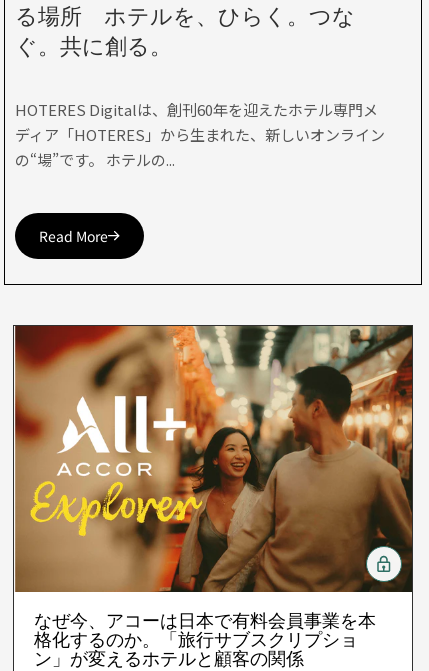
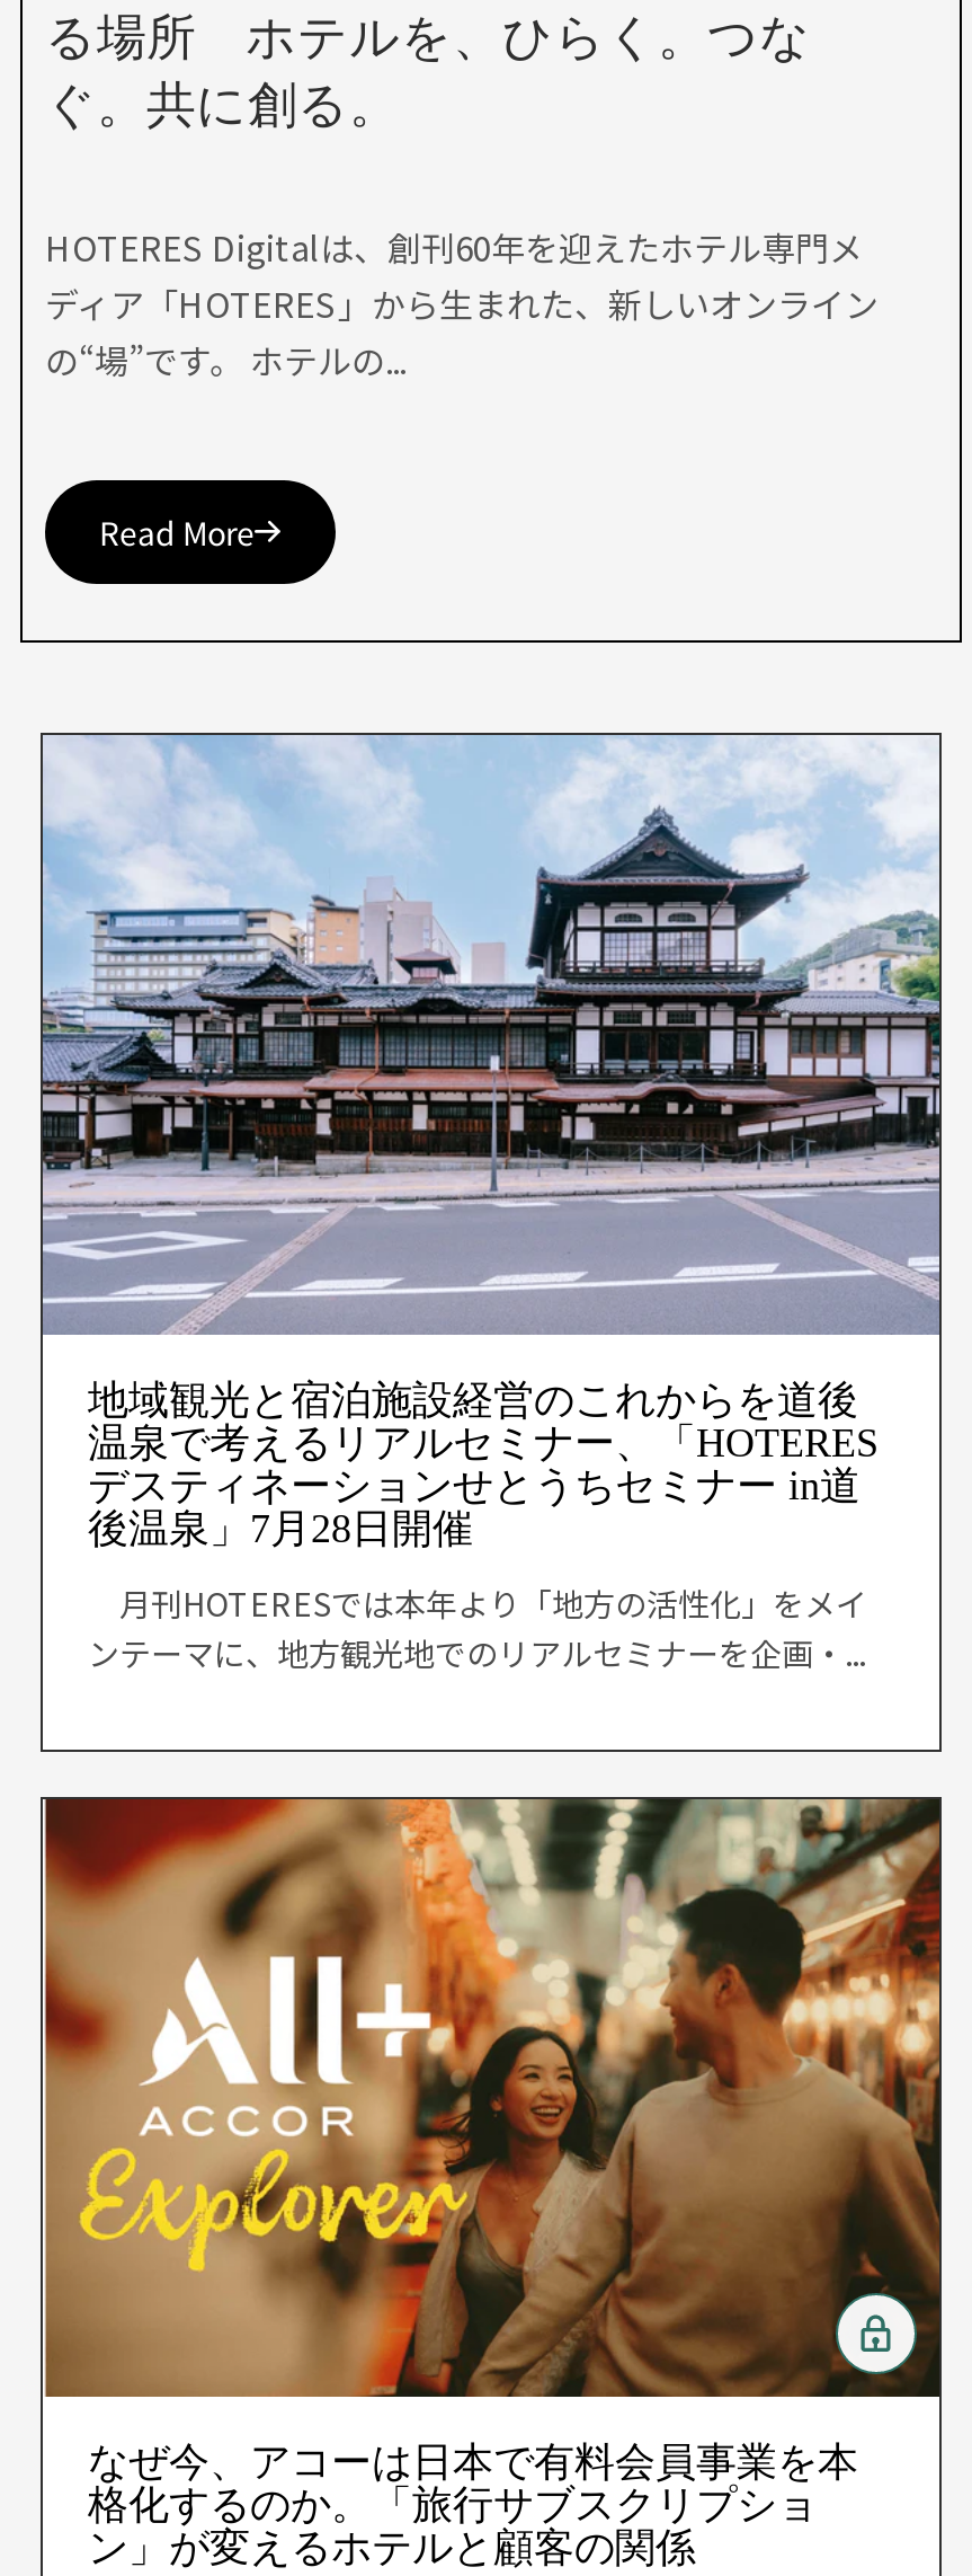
none -> [41,733,942,1675] [image] | 地域観光と宿泊施設経営のこれからを道後 | 温泉で考えるリアルセミナー、「HOTERES | デスティネーションせとうちセミナー in道 | 後温泉」7月28日開催 | 月刊HOTERESでは本年より「地方の活性化」をメイ | ンテーマに、地方観光地でのリアルセミナーを企画・...

